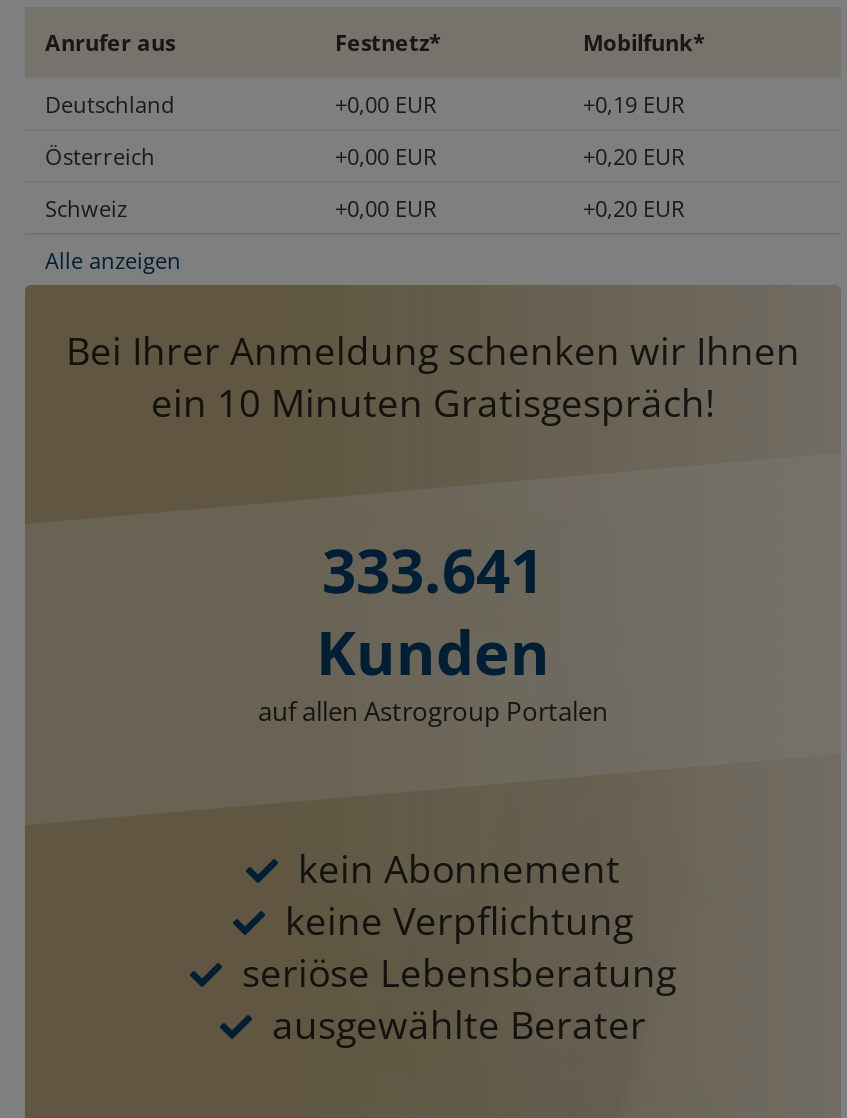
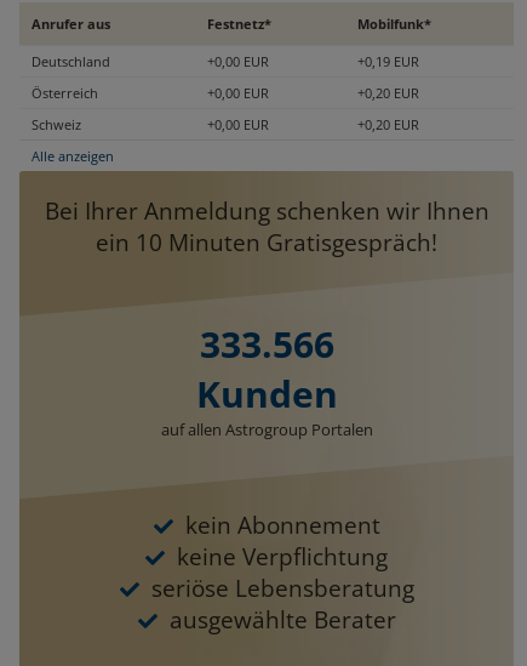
[322,529,544,611] 333.641 -> [199,319,334,369] 333.566

